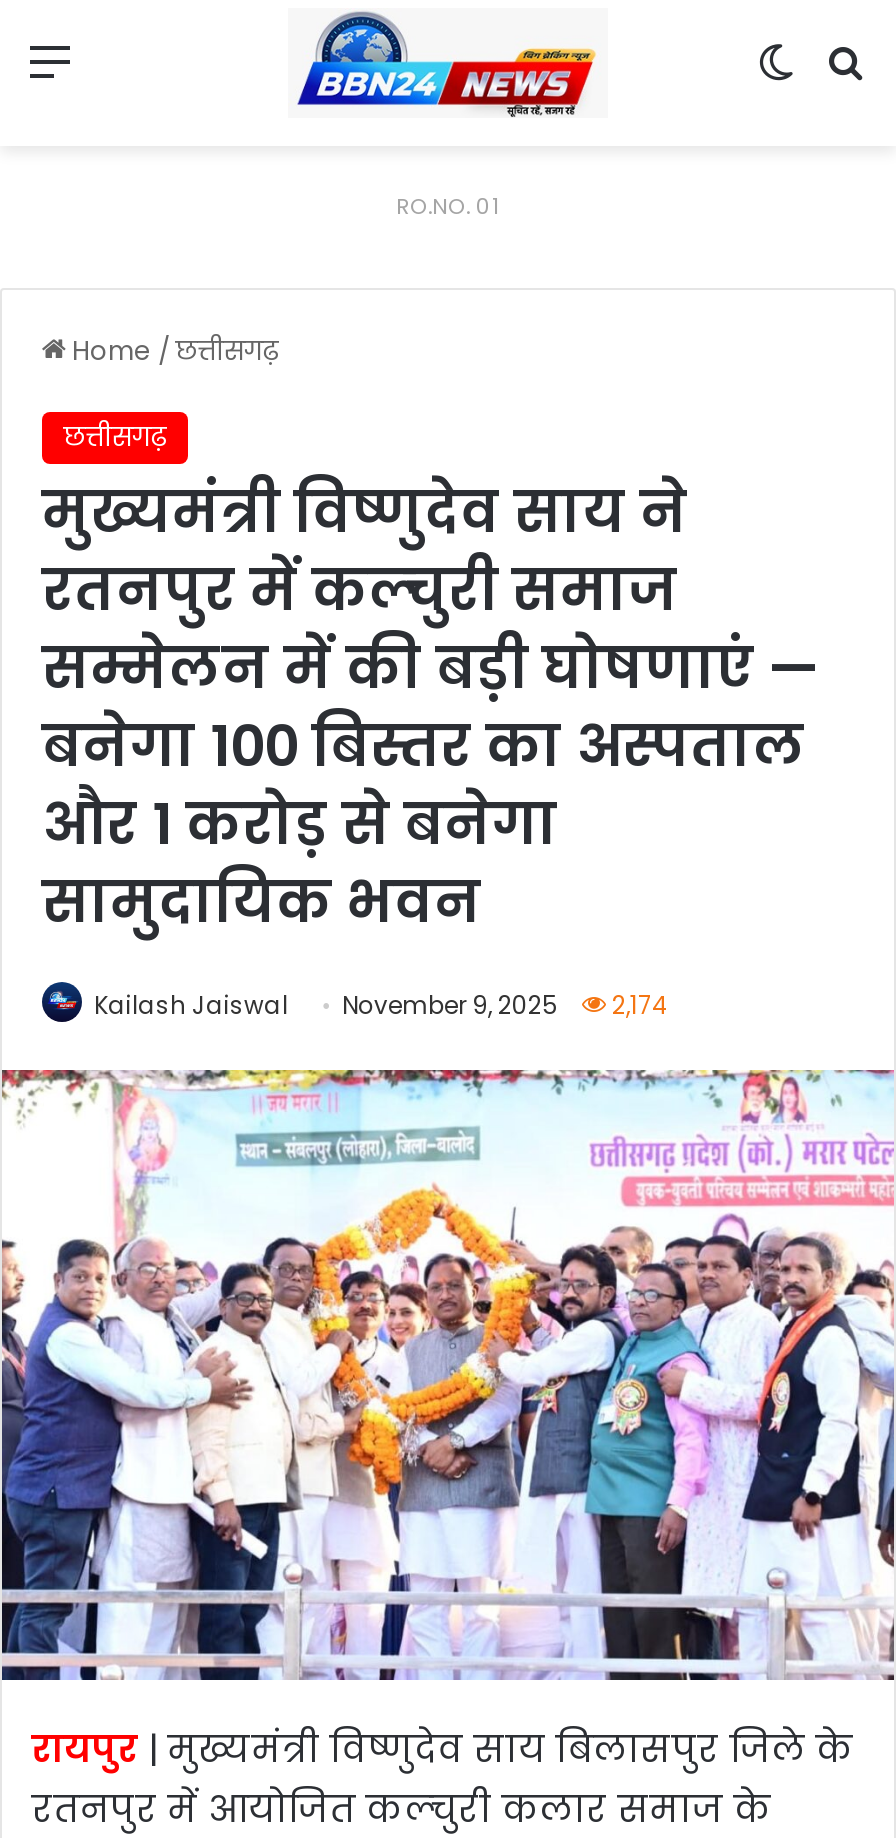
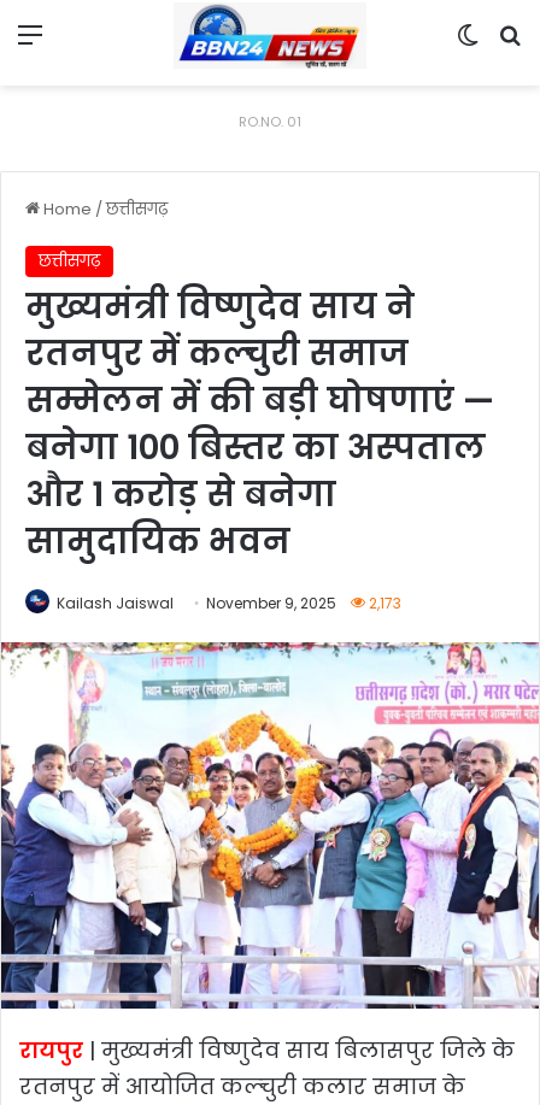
[94,987,668,1021] Kailash Jaiswal November 9, 2025 2,174 -> [57,592,401,613] Kailash Jaiswal November 9, 2025 2,173

